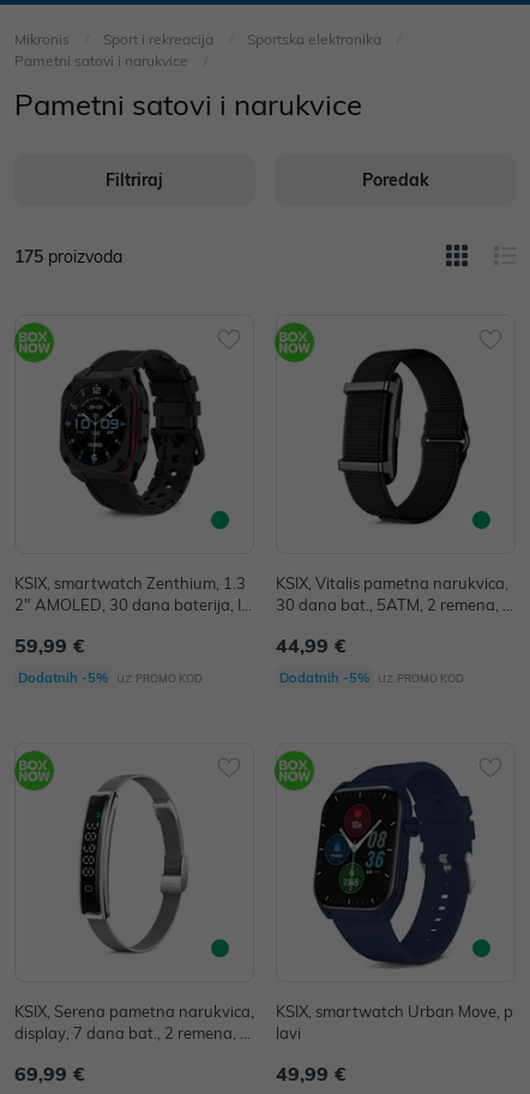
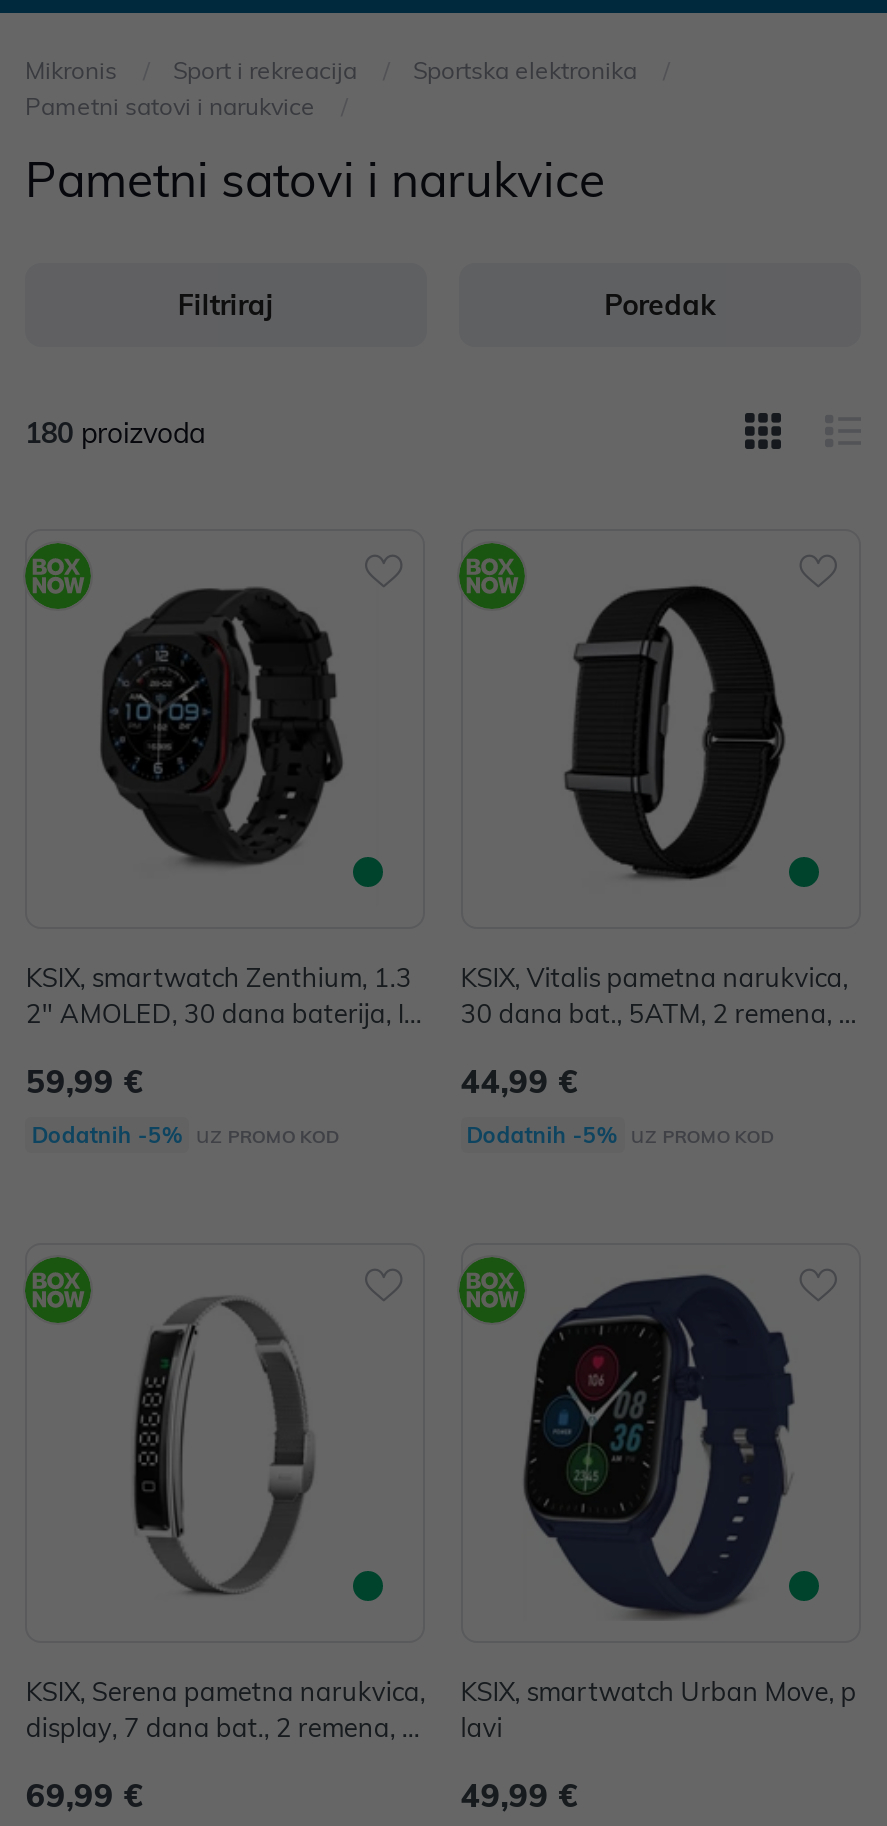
[14,246,122,268] 175 proizvoda -> [25,415,205,451] 180 proizvoda

